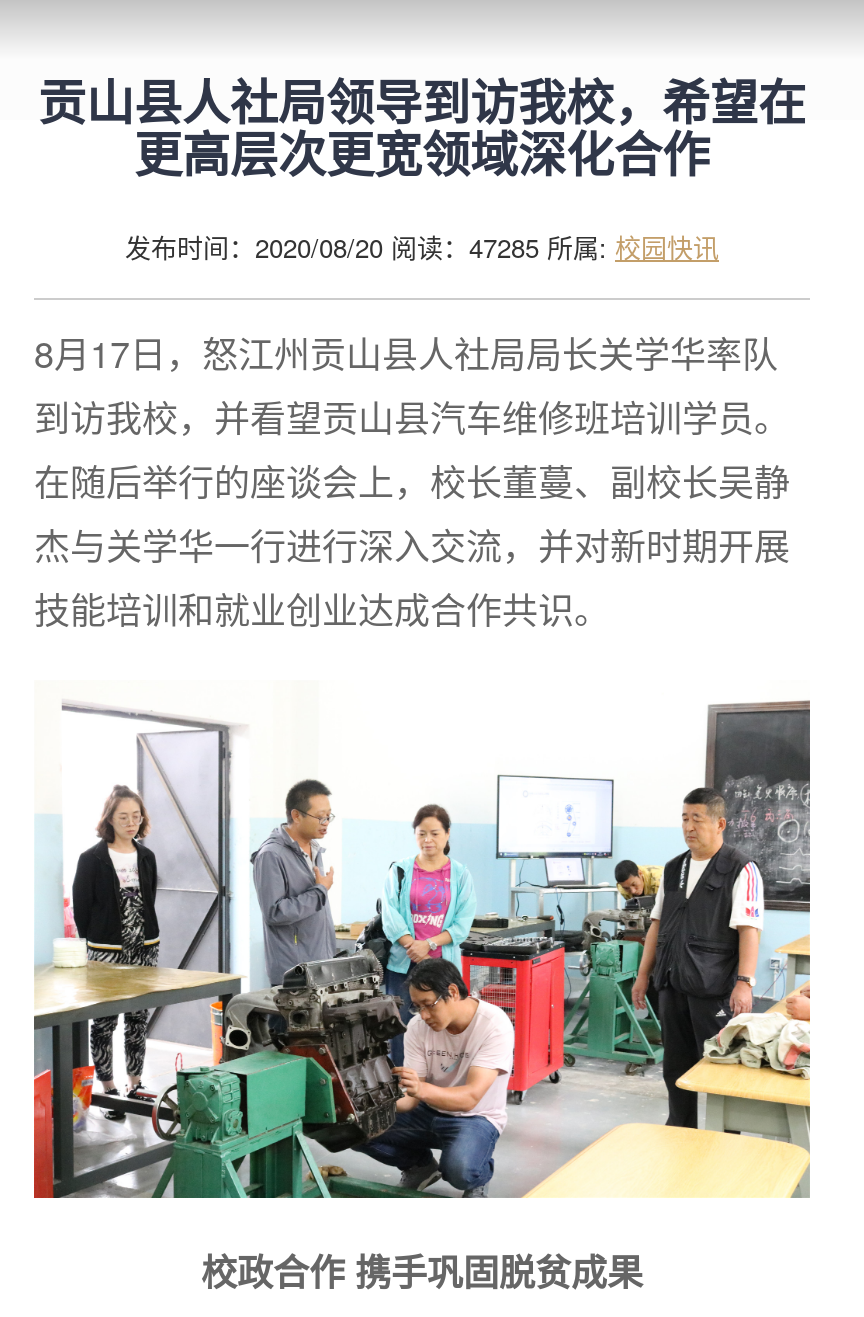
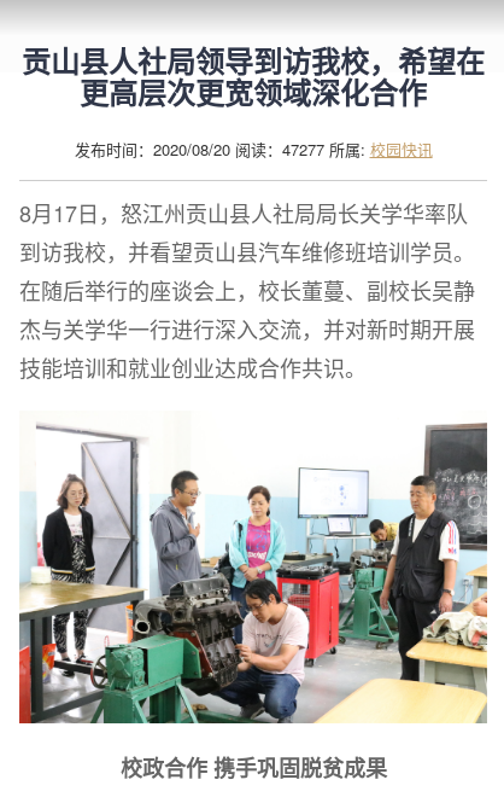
[125,228,719,266] 发布时间：2020/08/20 阅读：47285 所属:校园快讯 -> [74,138,432,161] 发布时间：2020/08/20 阅读：47277 所属:校园快讯

